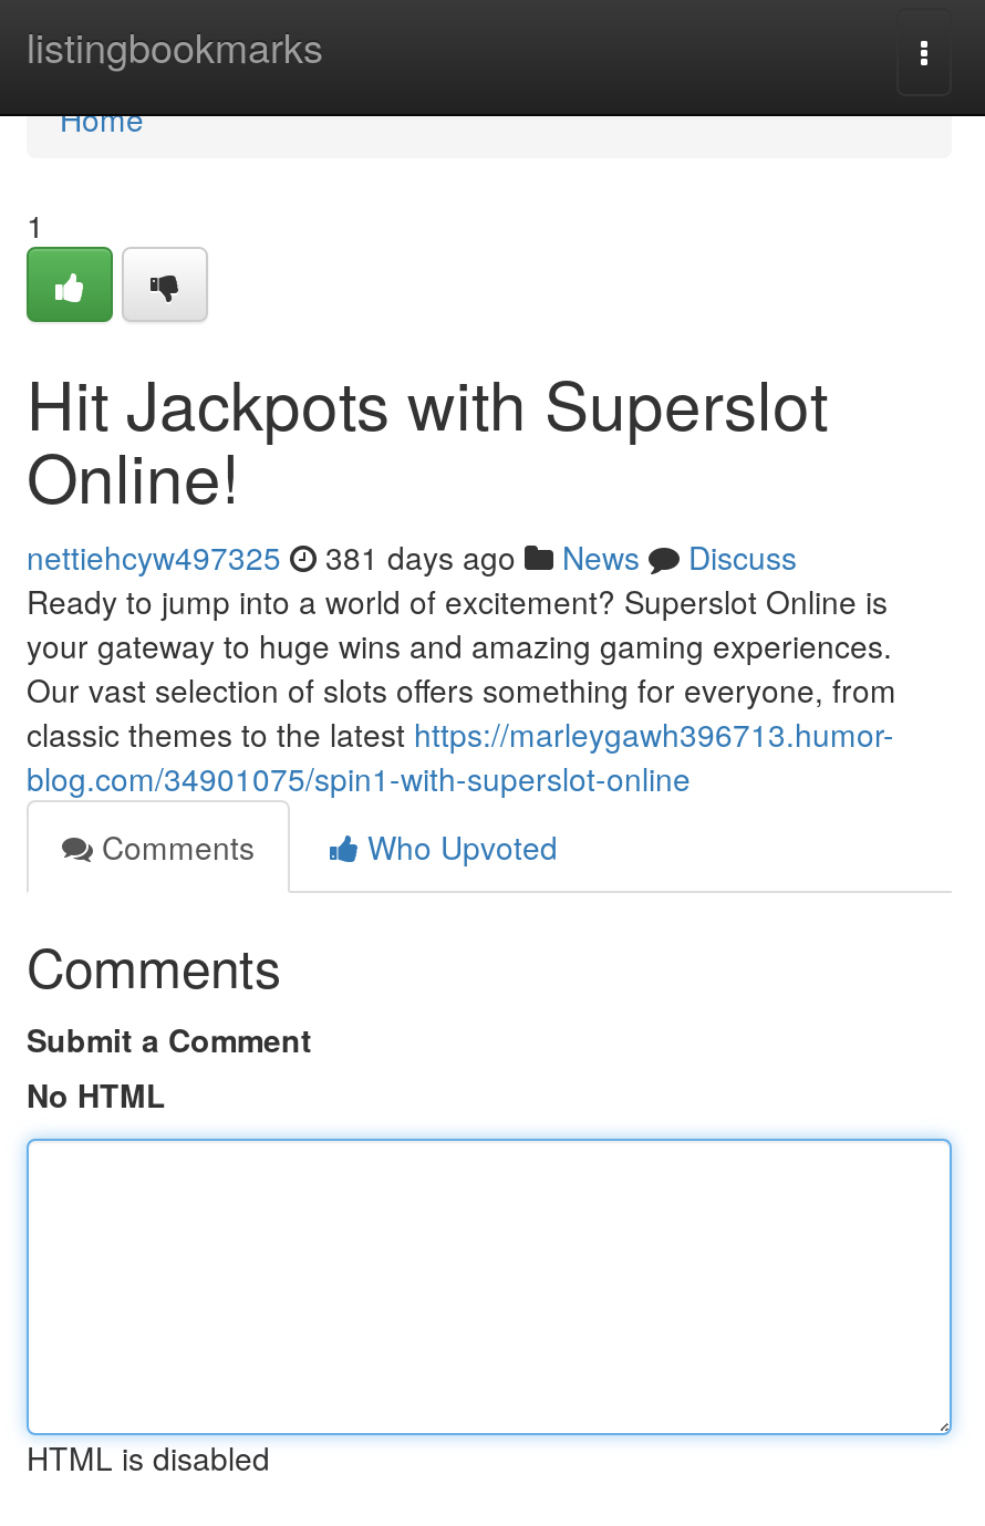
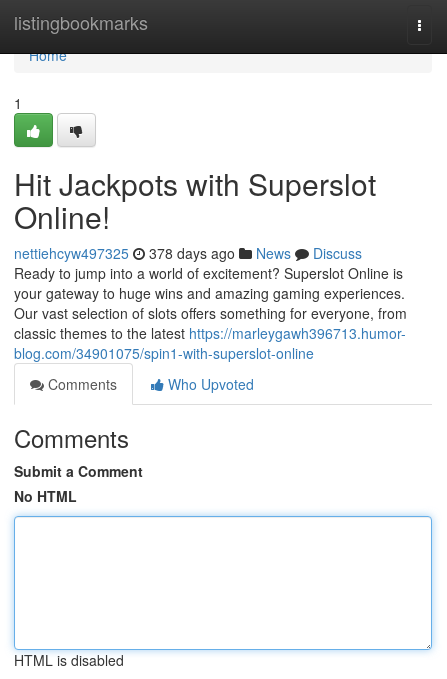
[27,534,797,579] nettiehcyw497325 381 days ago News Discuss -> [14,243,362,263] nettiehcyw497325 378 days ago News Discuss

